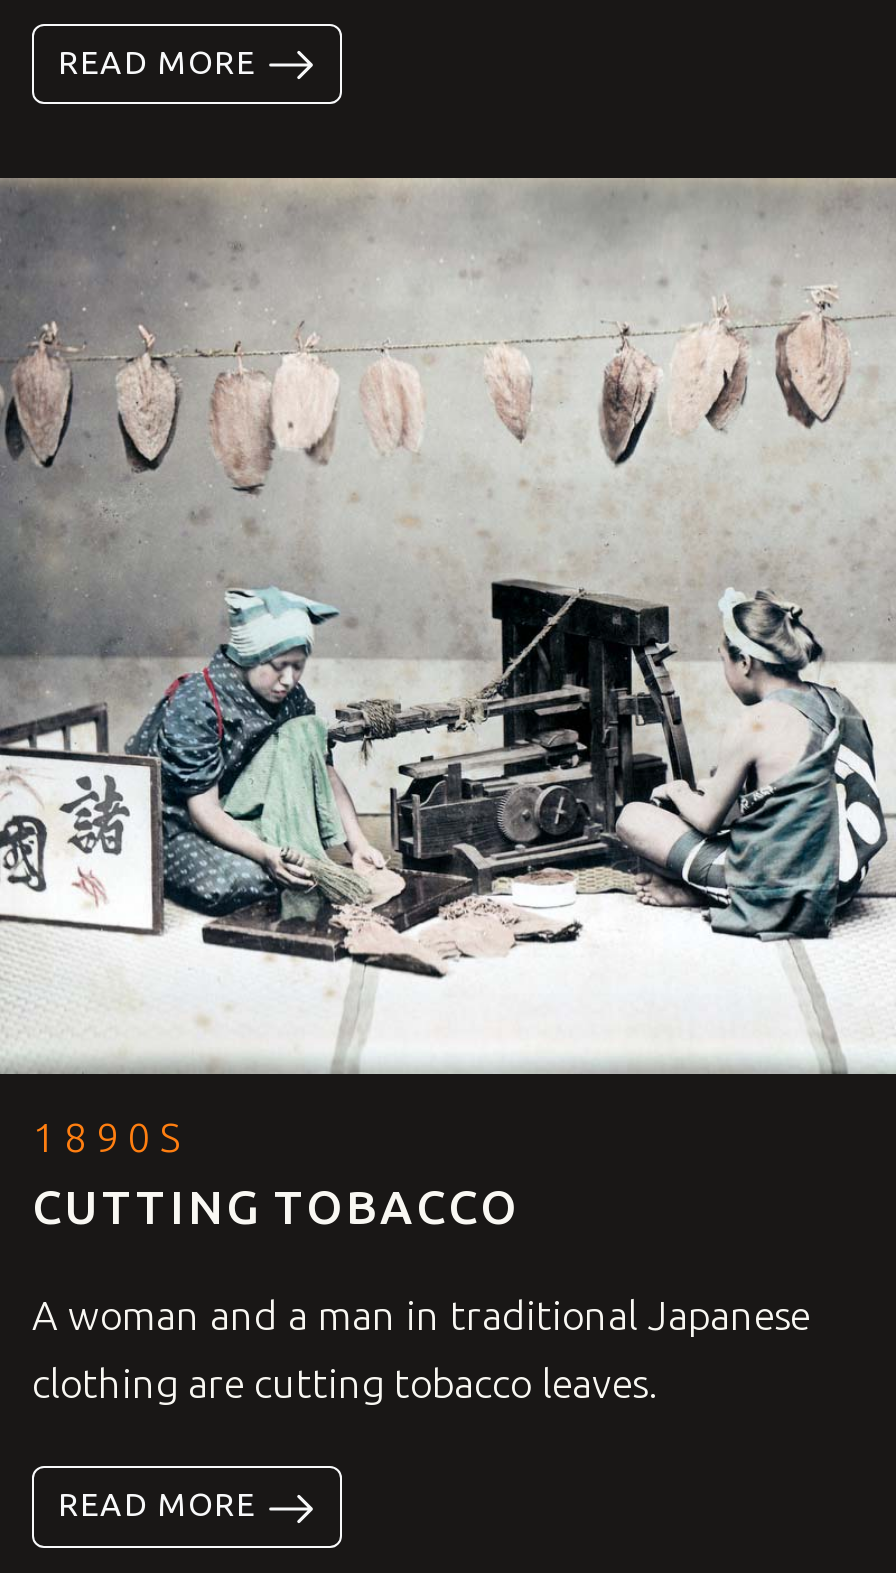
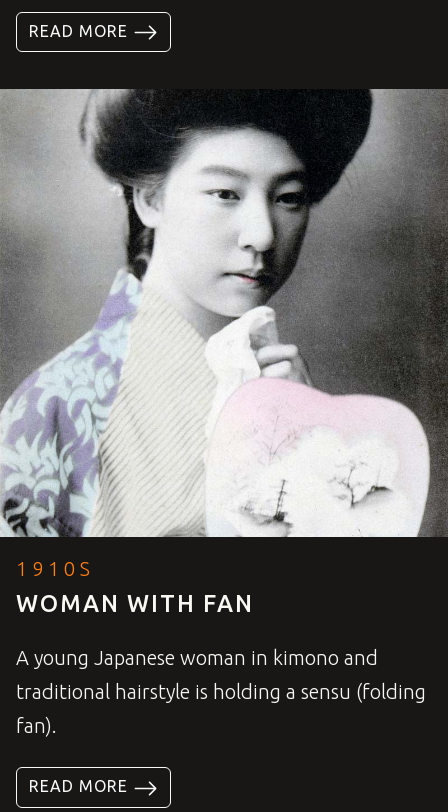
[6,176,890,1407] [image] | 1890S | CUTTING TOBACCO | A woman and a man in traditional Japanese | clothing are cutting tobacco leaves. -> [3,89,445,737] [image] | 1910S | WOMAN WITH FAN | A young Japanese woman in kimono and | traditional hairstyle is holding a sensu (folding | fan).

